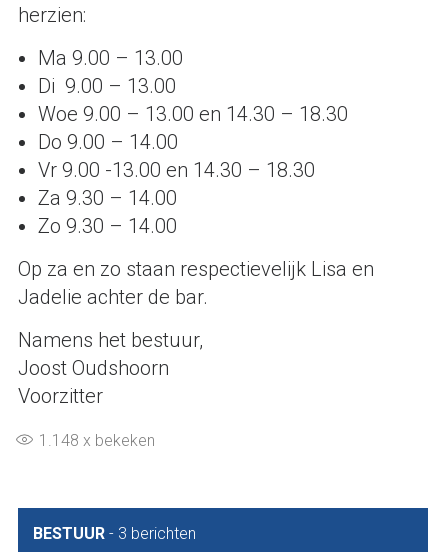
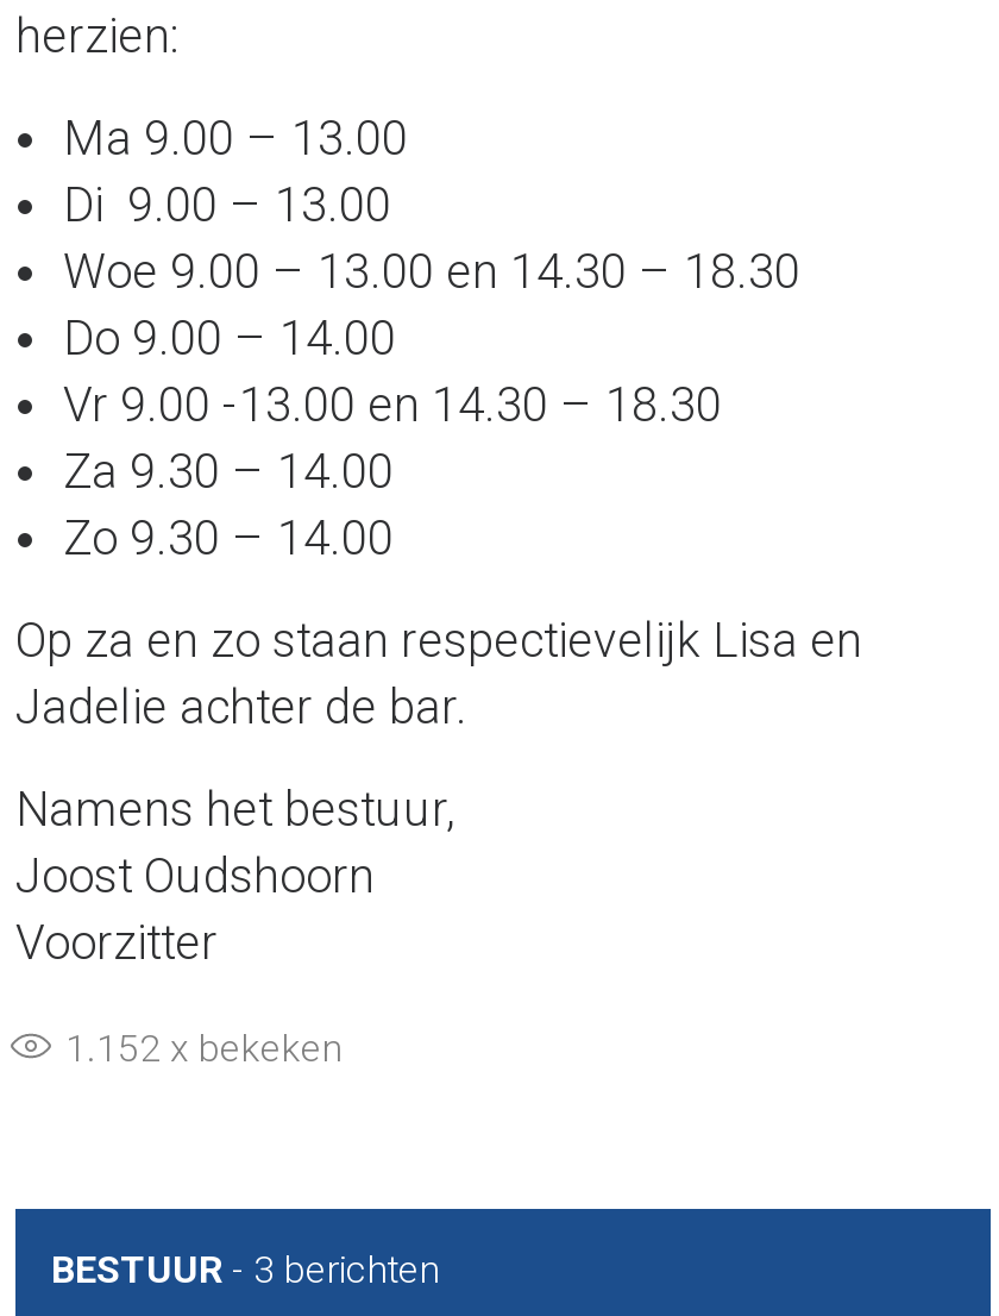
[39,431,155,450] 1.148 x bekeken -> [65,1026,341,1071] 1.152 x bekeken

